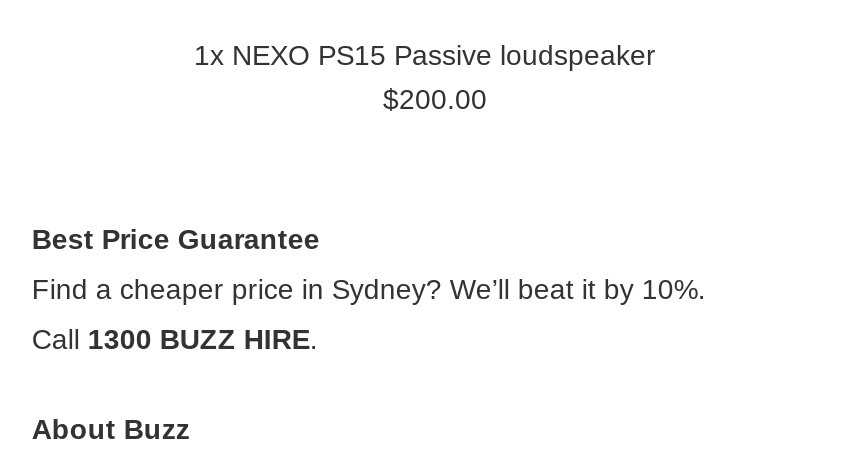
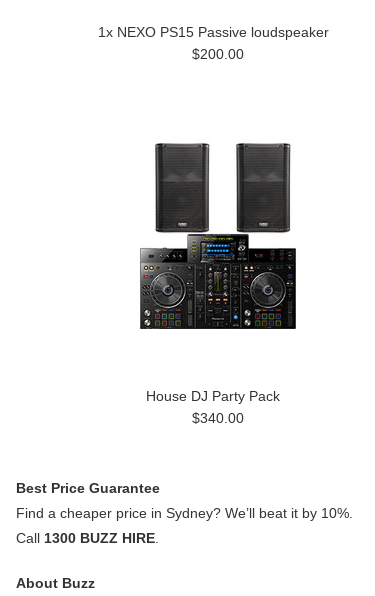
none -> [139,142,297,330] [image]
none -> [146,387,280,425] House DJ Party Pack | $340.00

